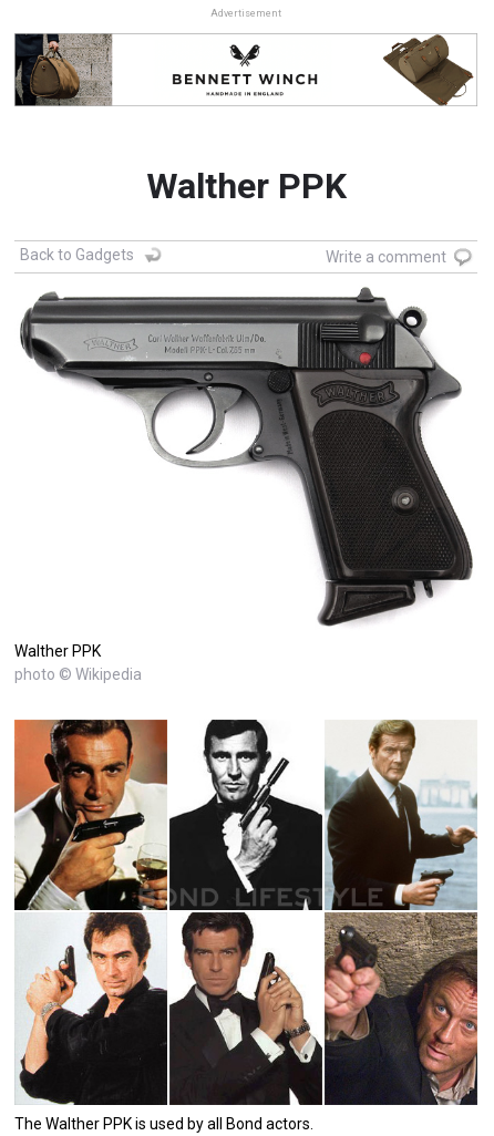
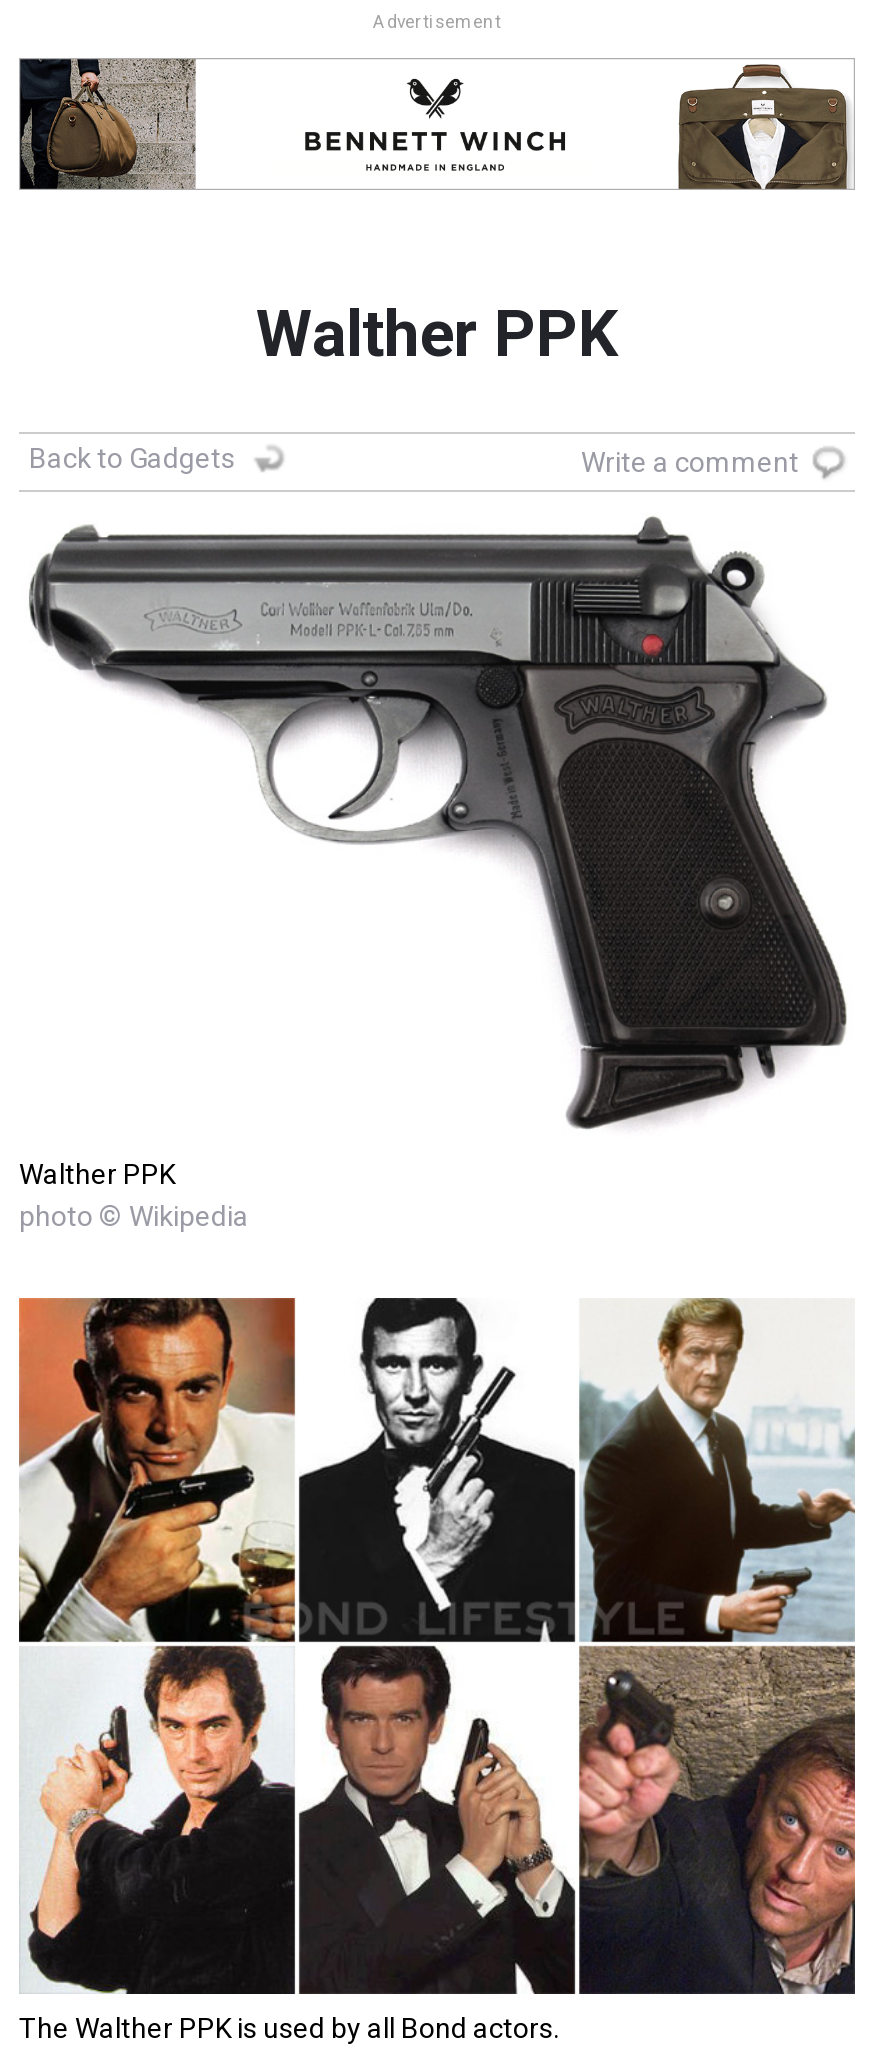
[380,33,475,106] [image] -> [677,60,851,190] [image]

